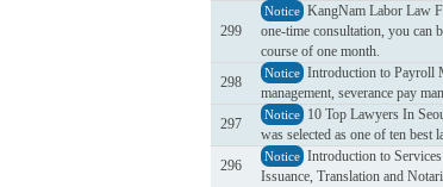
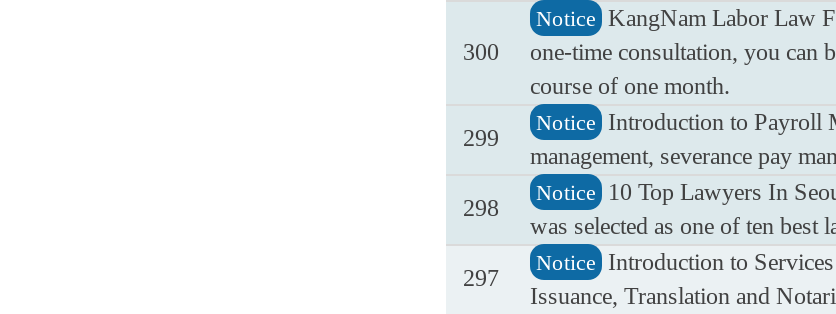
[221,23,242,39] 299 -> [463,38,499,66] 300
[221,74,242,91] 298 -> [463,124,499,152] 299
[221,116,242,132] 297 -> [463,194,499,222] 298
[221,157,242,174] 296 -> [463,264,499,292] 297

